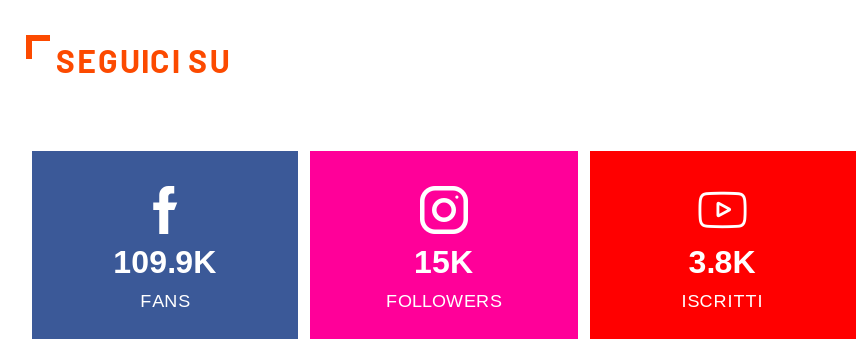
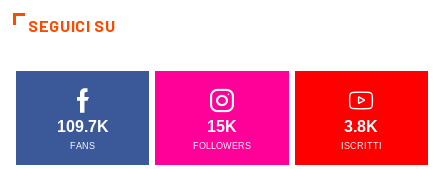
[113,245,217,279] 109.9K -> [57,118,109,135] 109.7K

